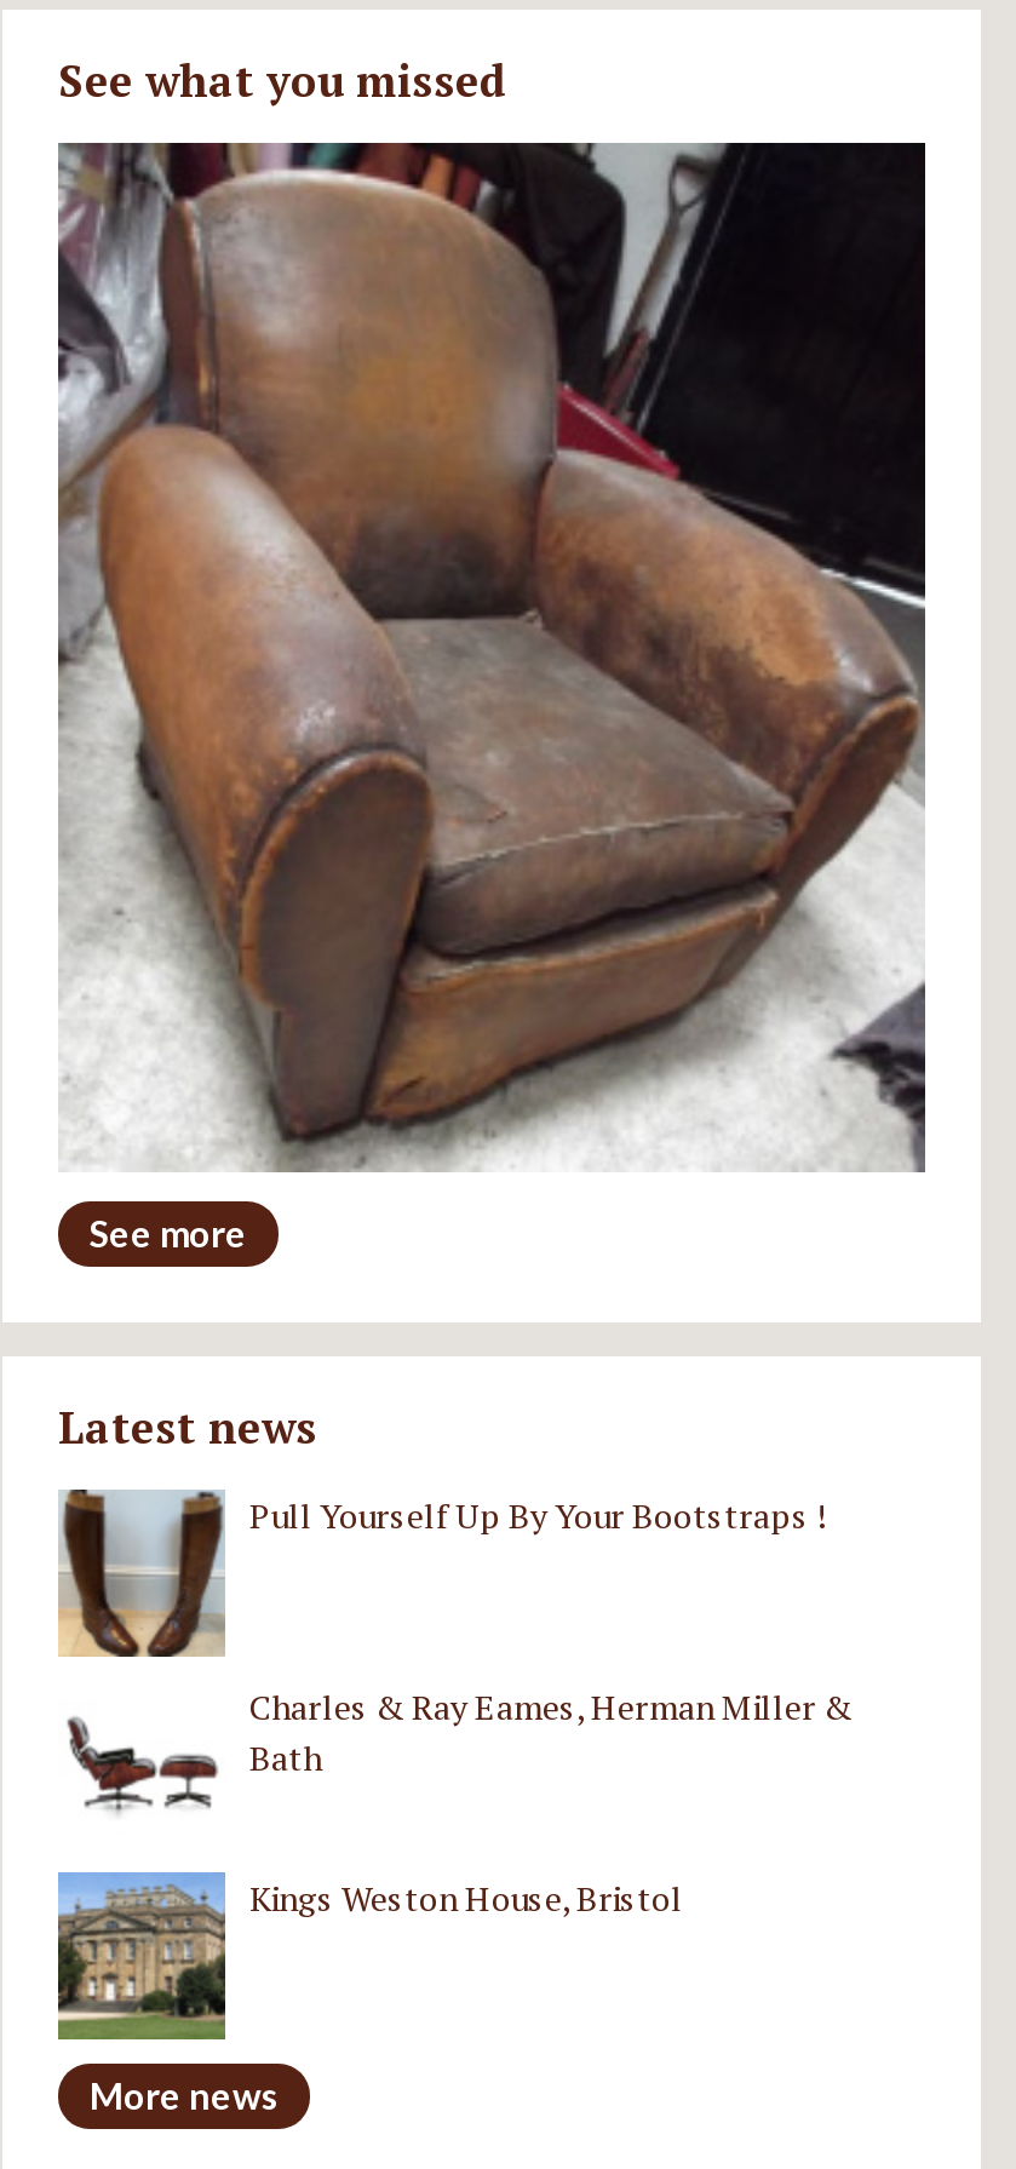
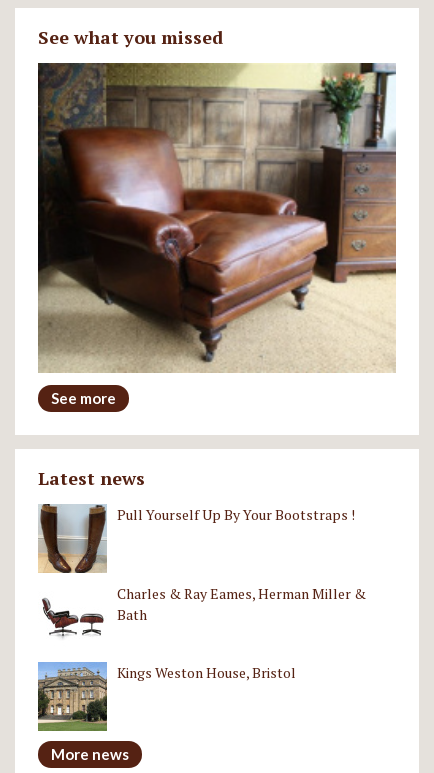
[58,140,928,1175] [image] -> [38,62,396,373] [image]

